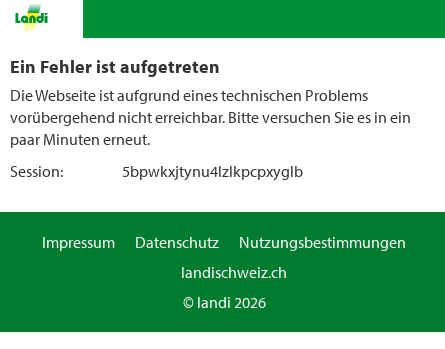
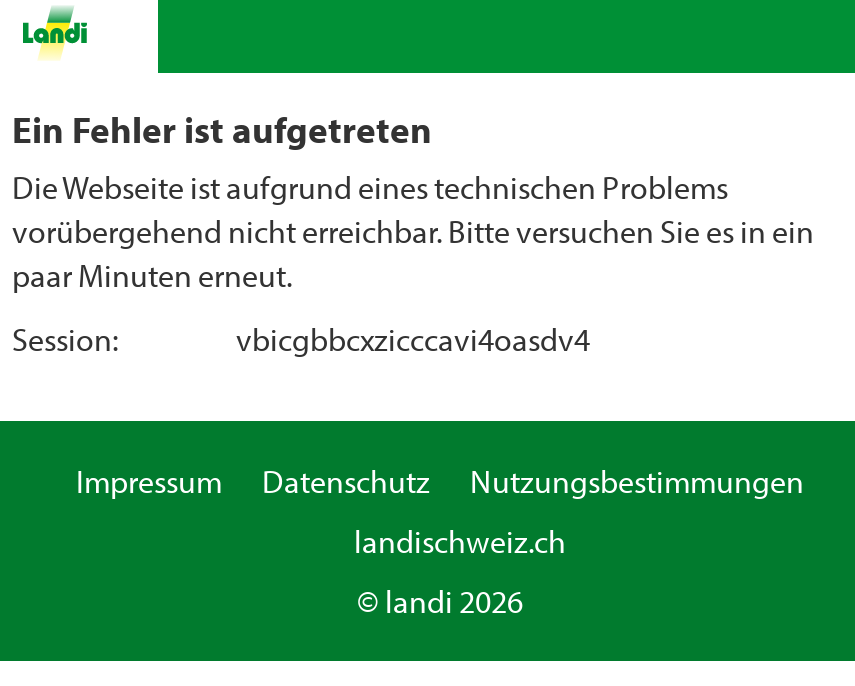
[122,161,303,181] 5bpwkxjtynu4lzlkpcpxyglb -> [236,319,590,359] vbicgbbcxzicccavi4oasdv4

